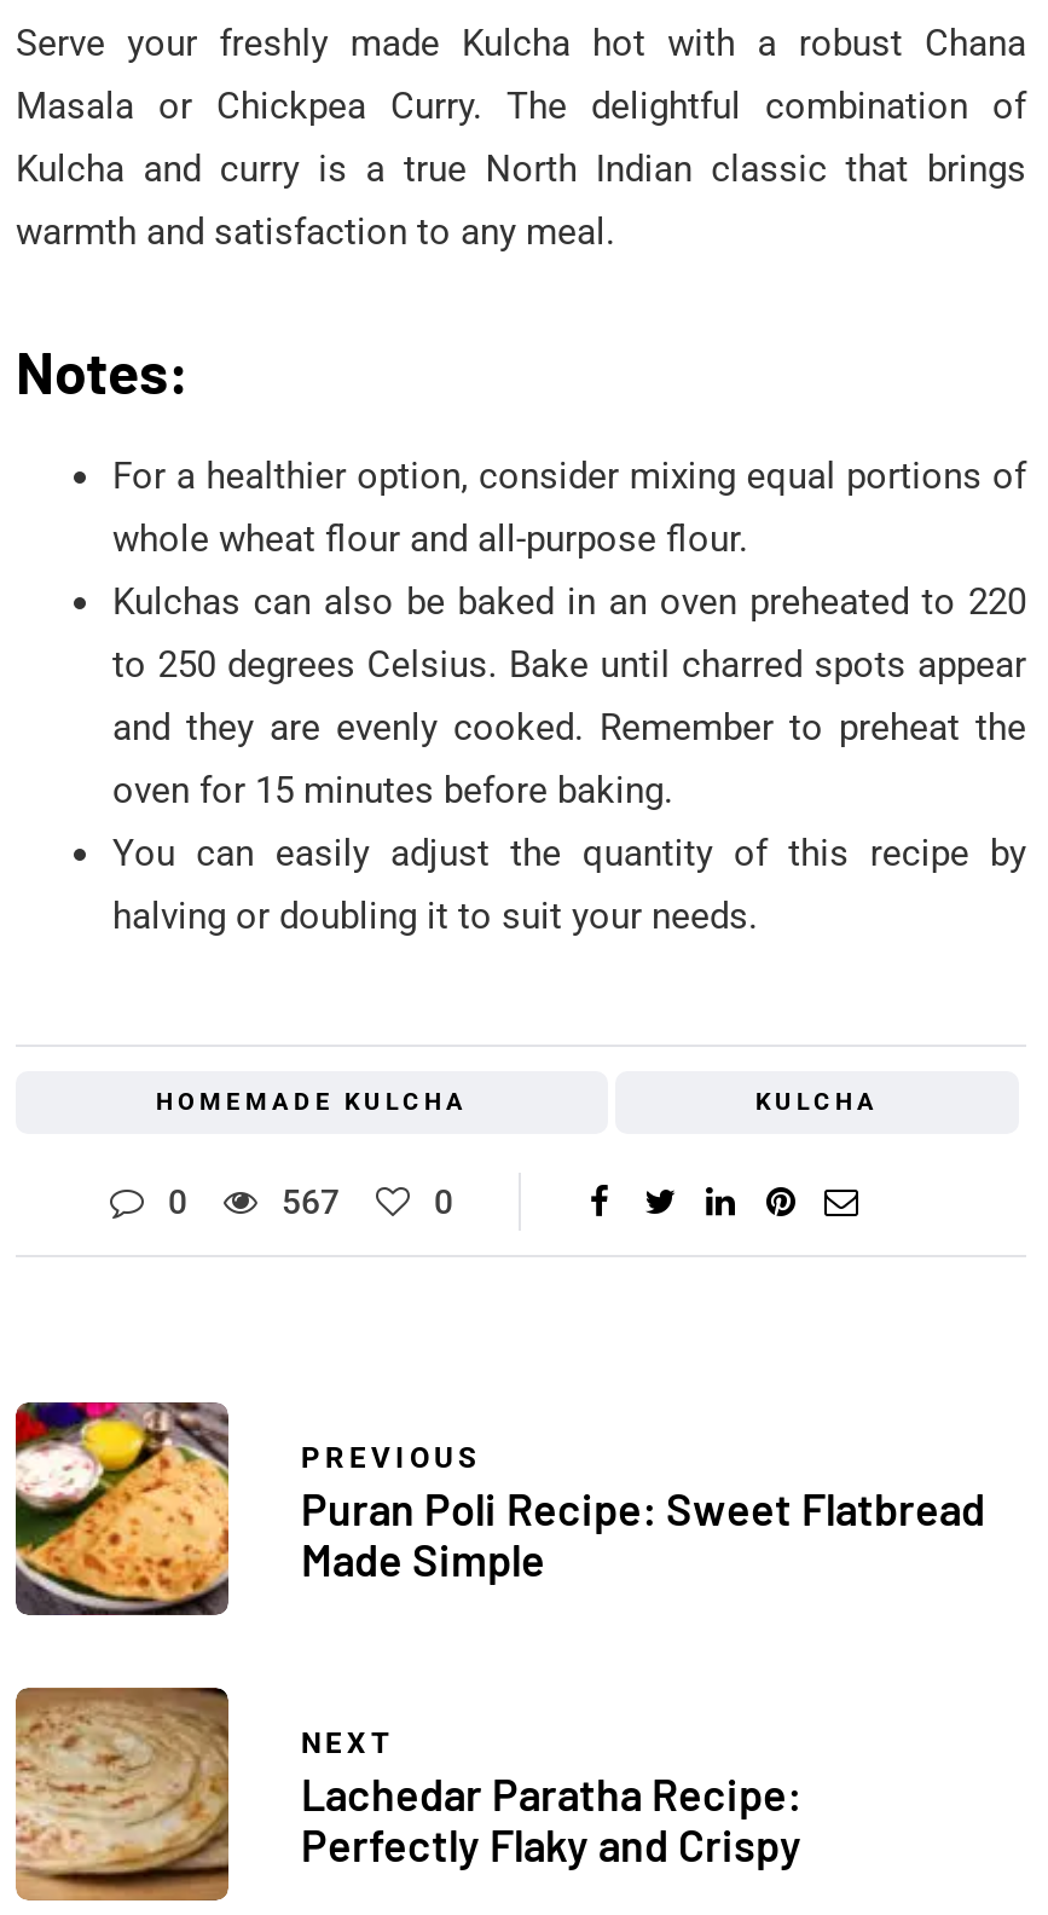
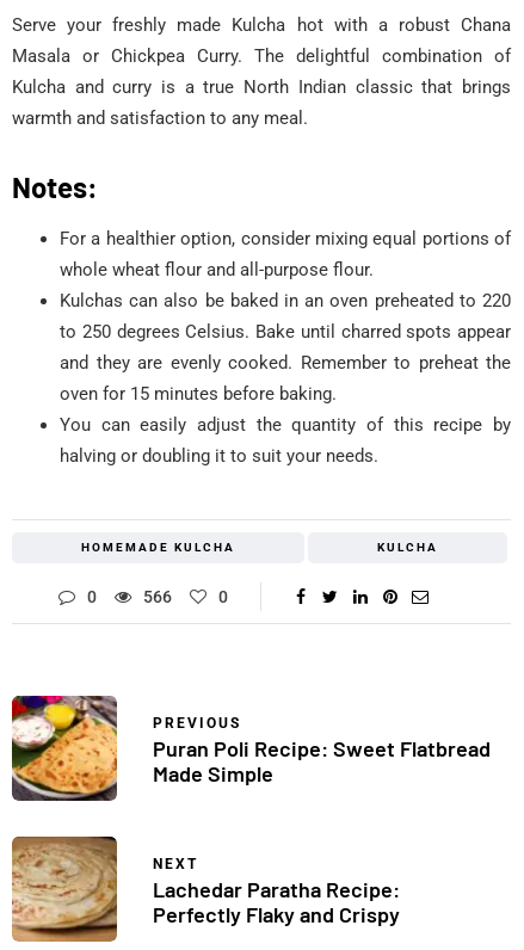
[282,1183,340,1221] 567 -> [143,587,172,606] 566

